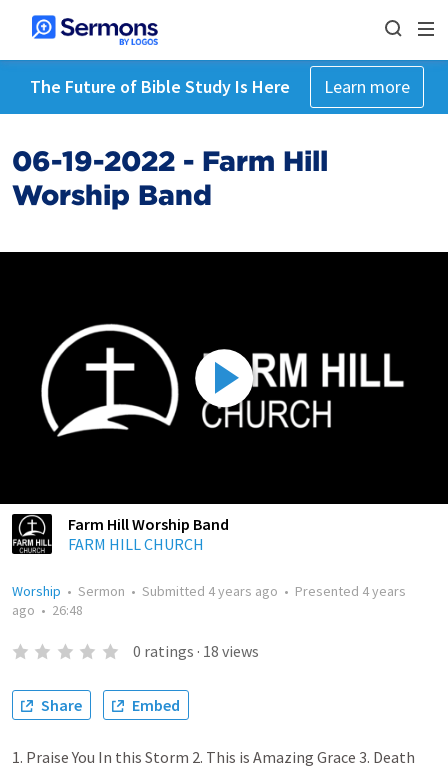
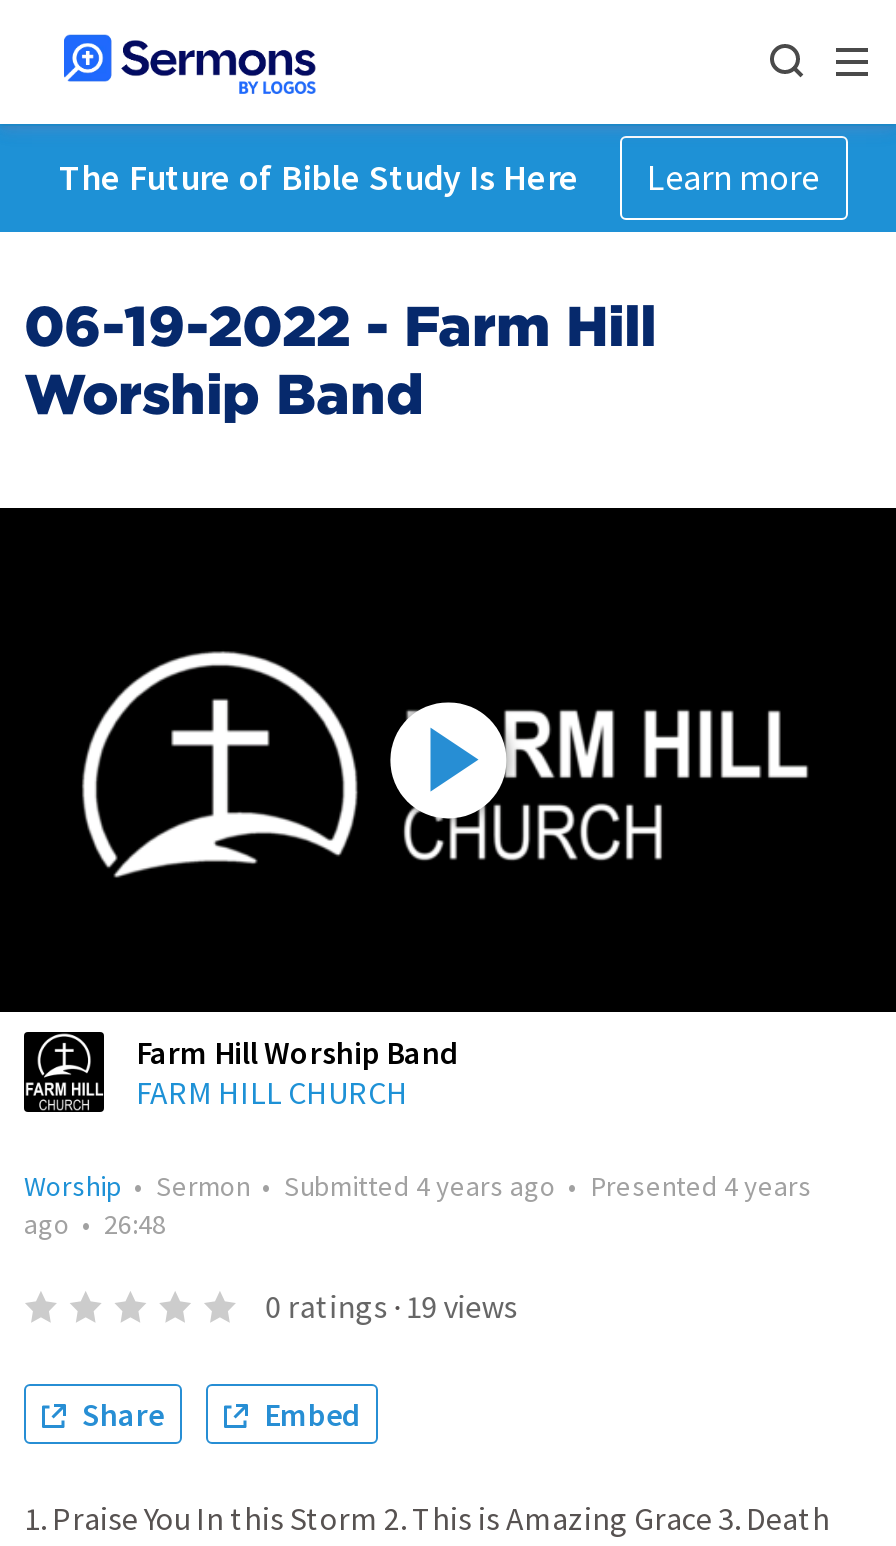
[133,641,259,661] 0 ratings · 18 views -> [265,1286,517,1326] 0 ratings · 19 views

